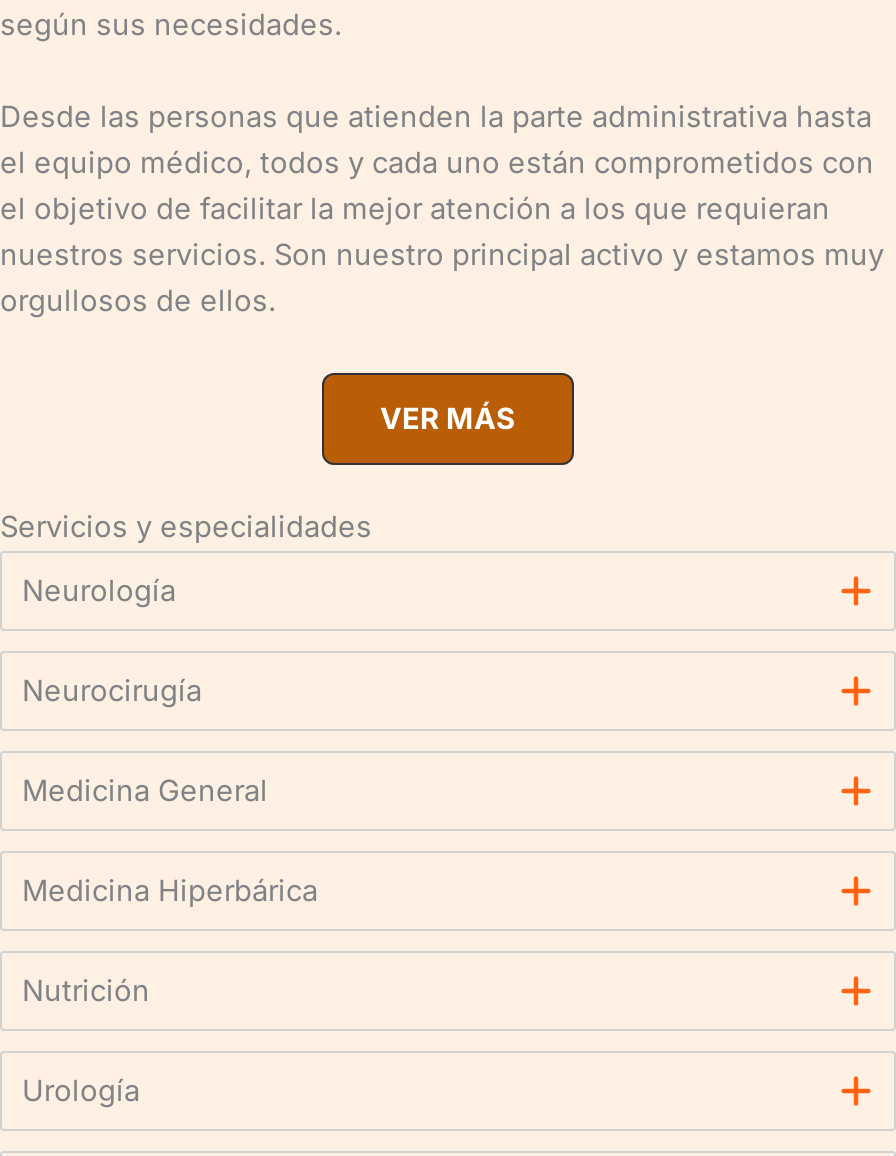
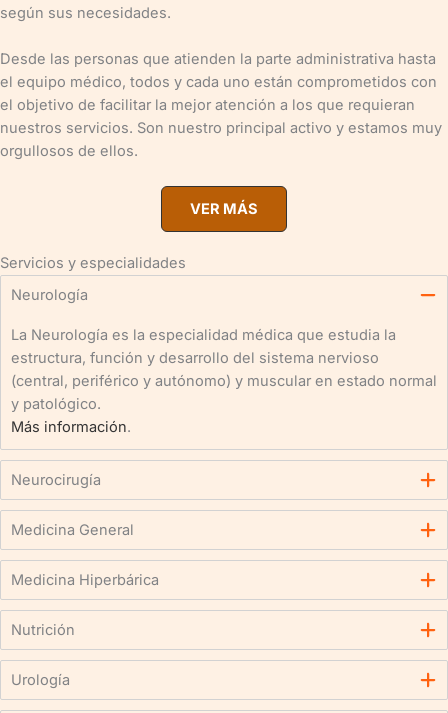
none -> [11,326,437,436] La Neurología es la especialidad médica que estudia la | estructura, función y desarrollo del sistema nervioso | (central, periférico y autónomo) y muscular en estado normal | y patológico. | Más información.

